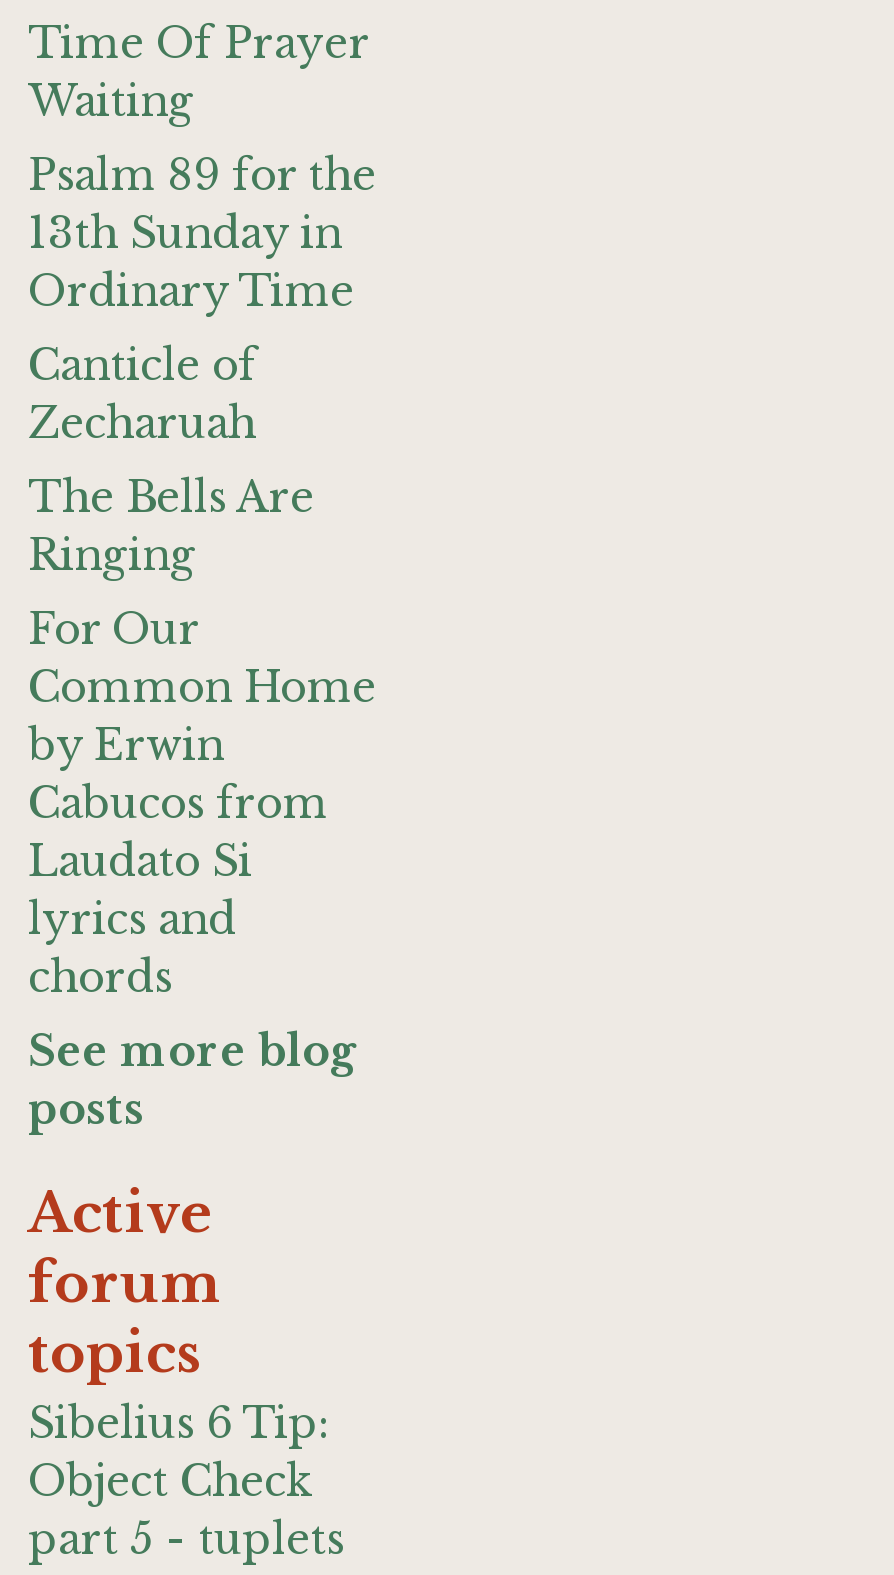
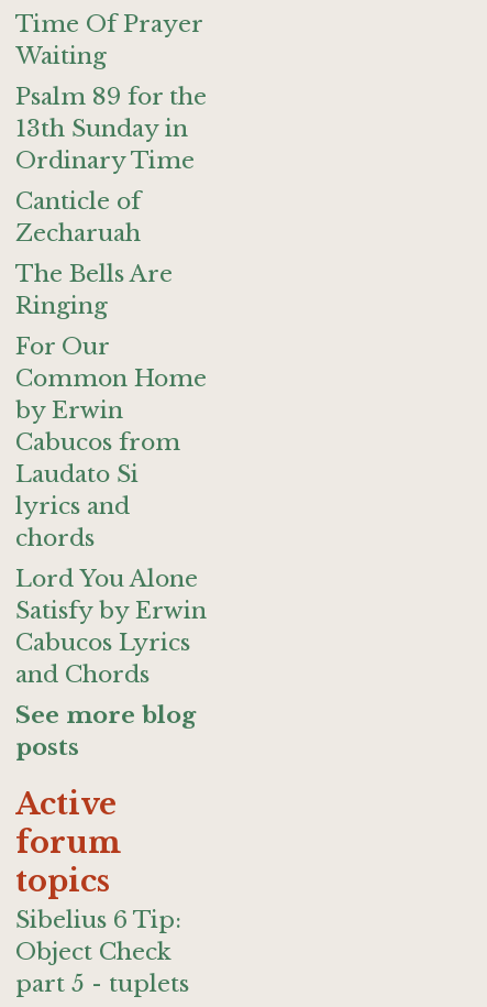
none -> [15,565,207,689] Lord You Alone | Satisfy by Erwin | Cabucos Lyrics | and Chords

